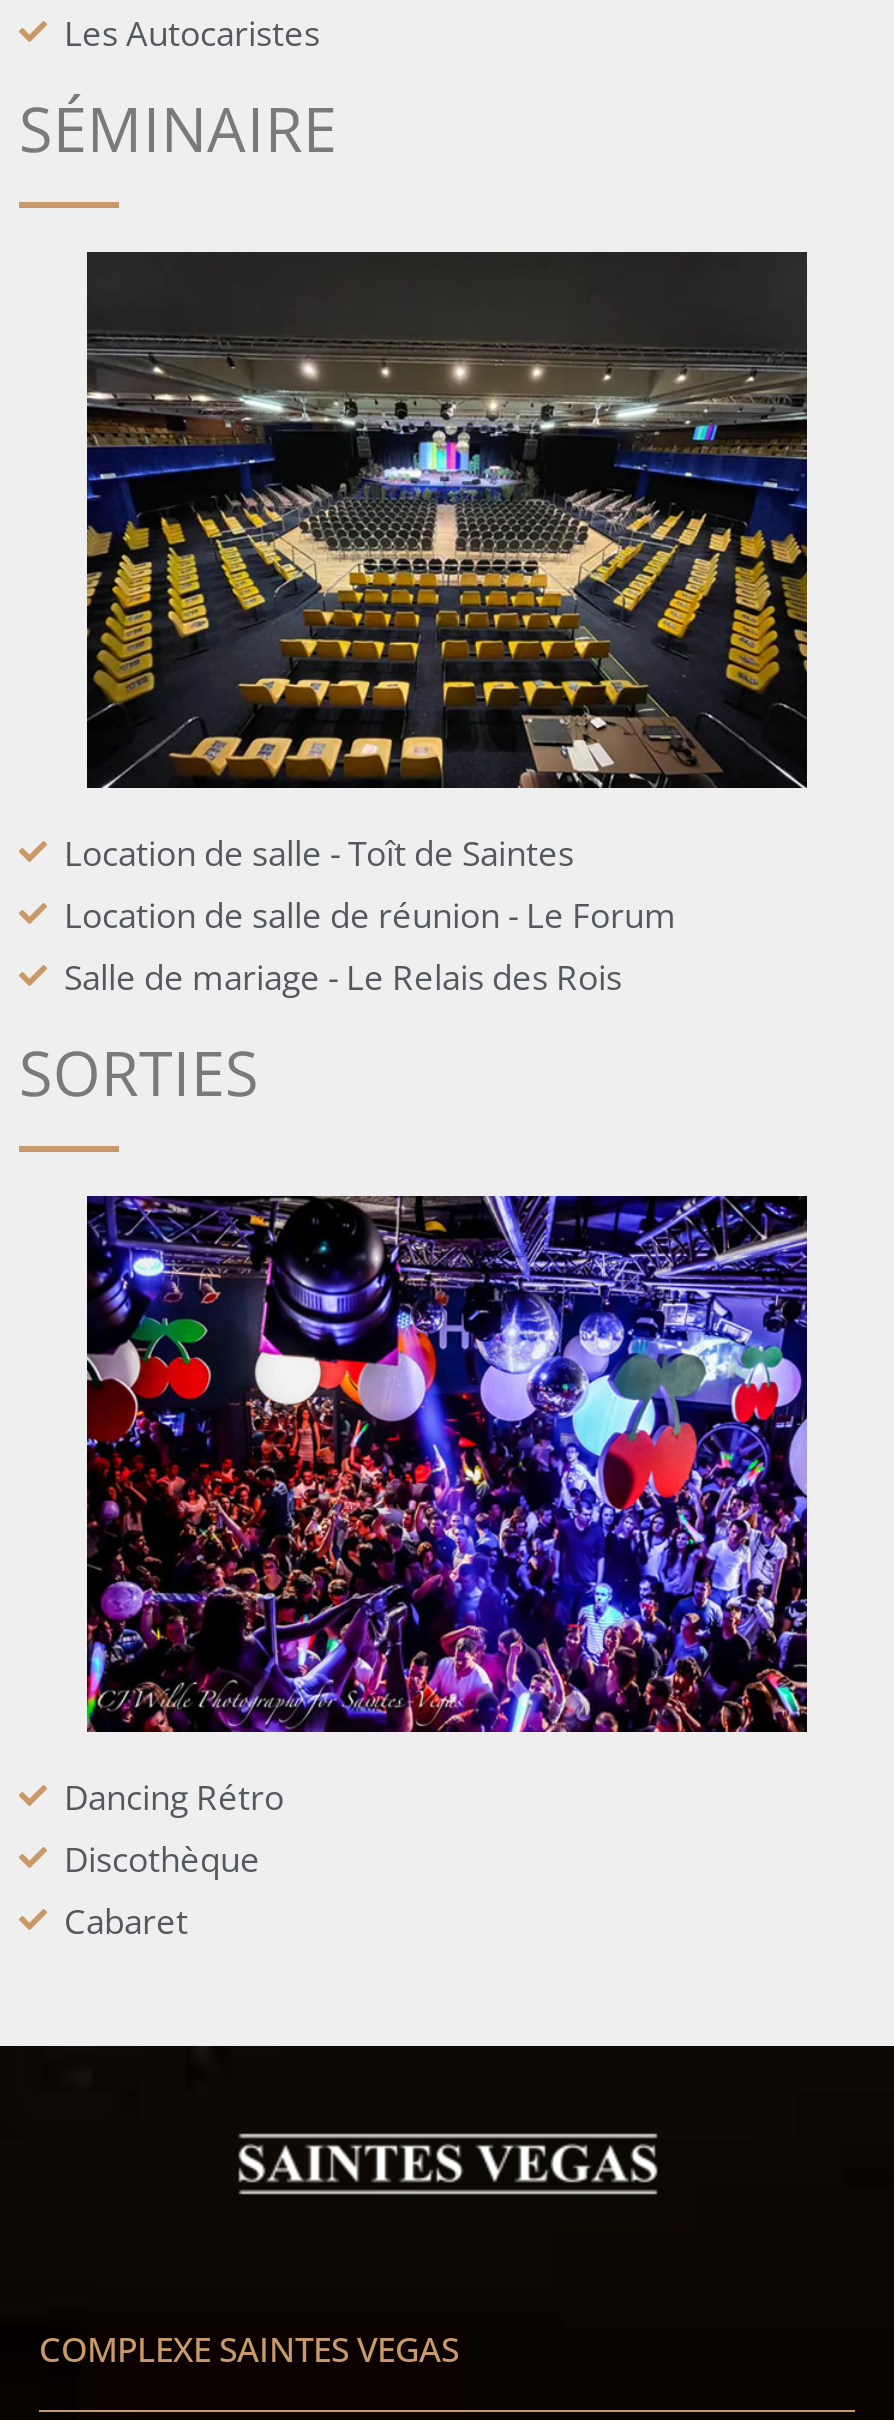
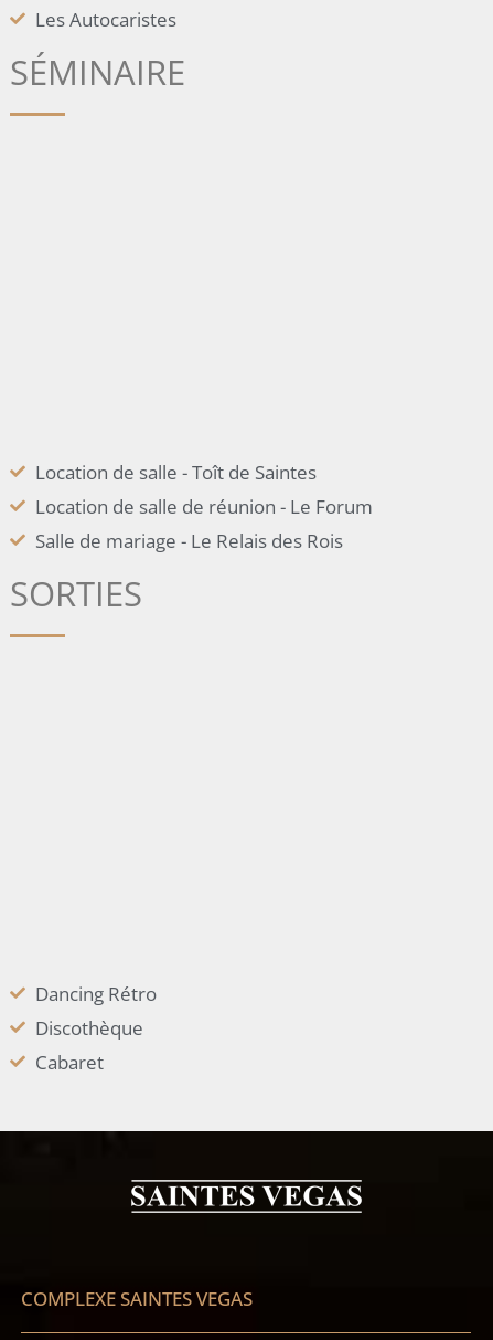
[85,250,809,790] [image] -> none
[85,1194,809,1734] [image] -> none

